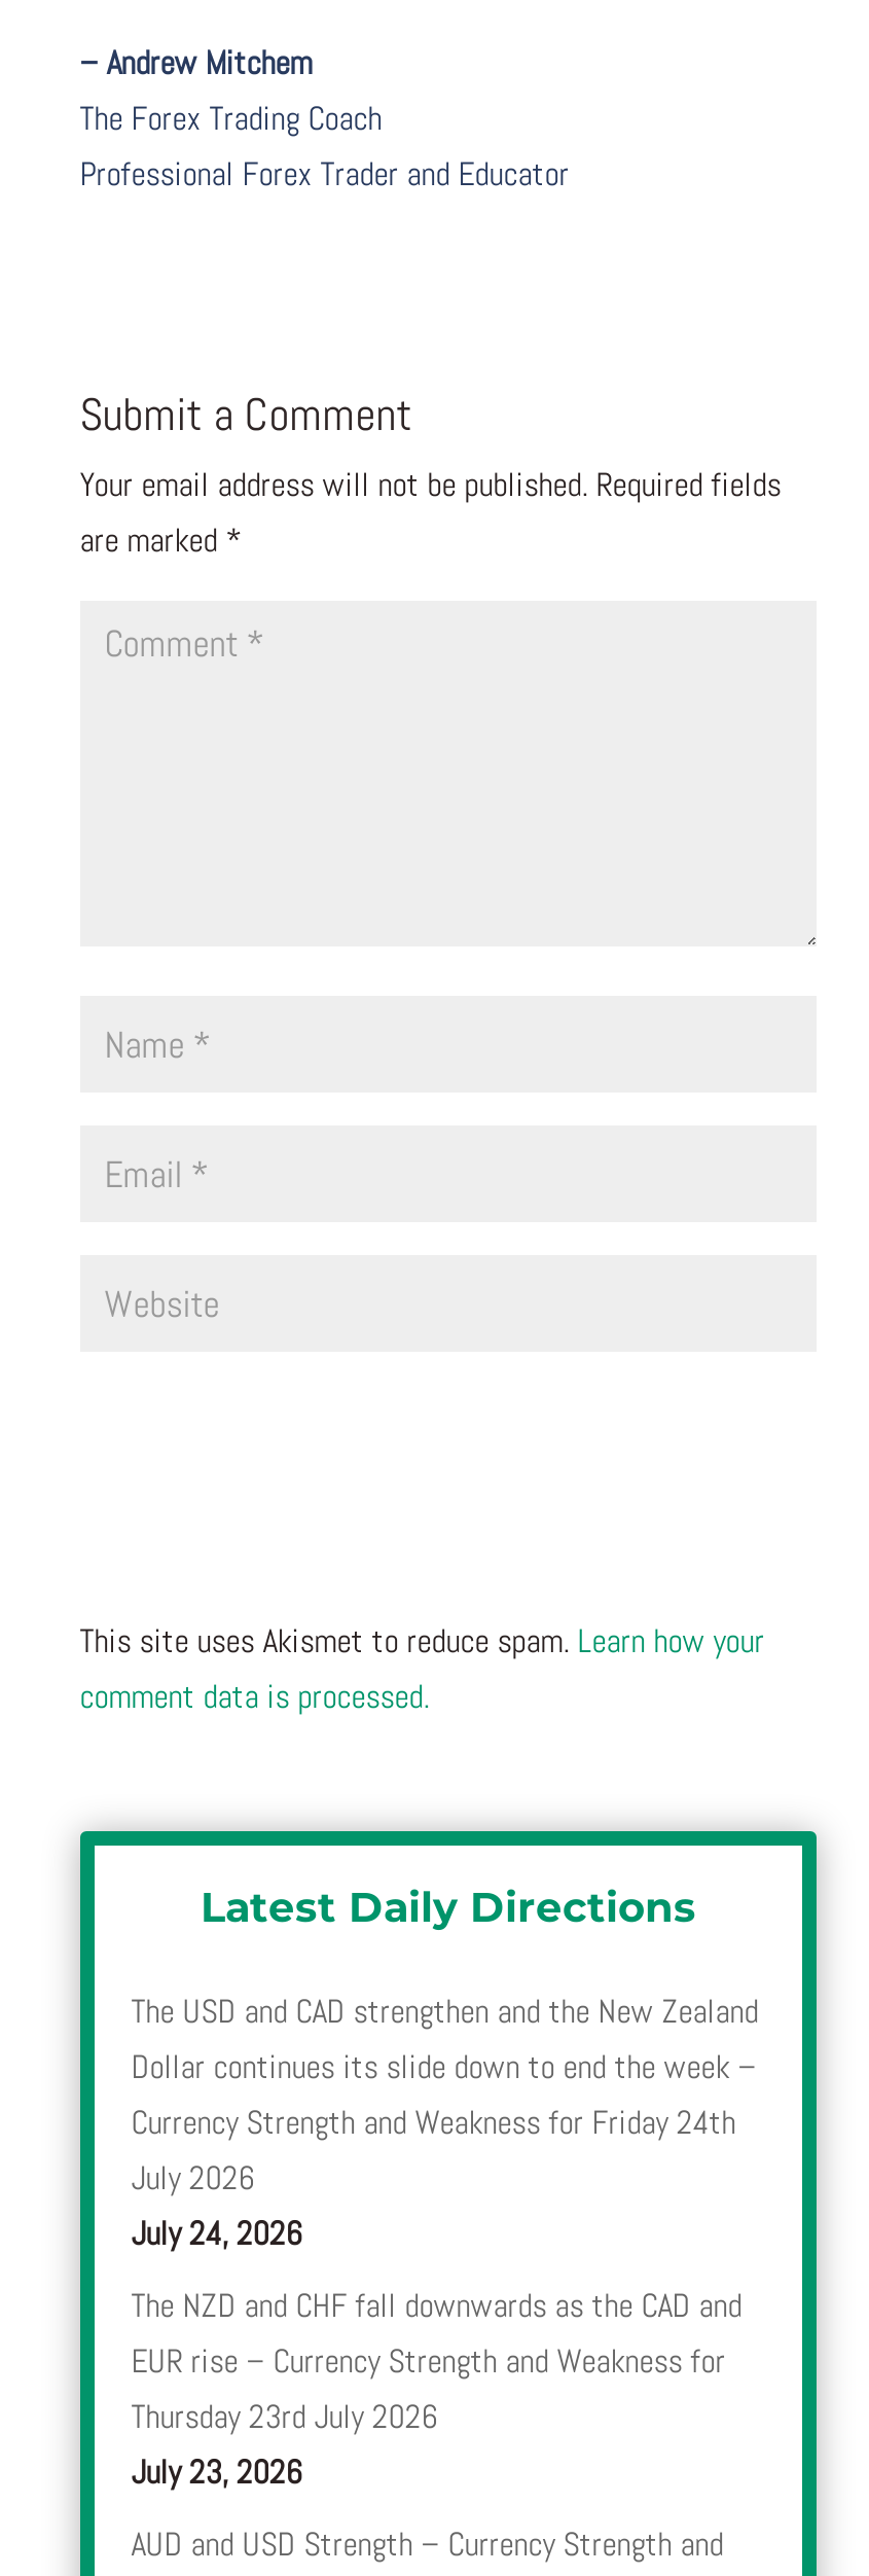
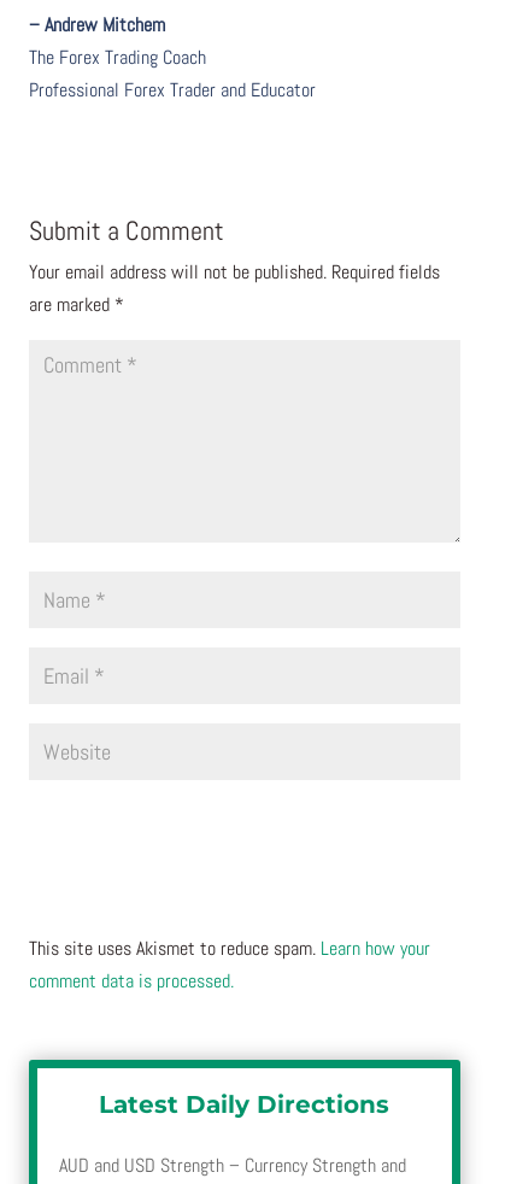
[131,1990,759,2494] The USD and CAD strengthen and the New Zealand | Dollar continues its slide down to end the week – | Currency Strength and Weakness for Friday 24th | July 2026 | July 24, 2026 | The NZD and CHF fall downwards as the CAD and | EUR rise – Currency Strength and Weakness for | Thursday 23rd July 2026 | July 23, 2026 -> none

